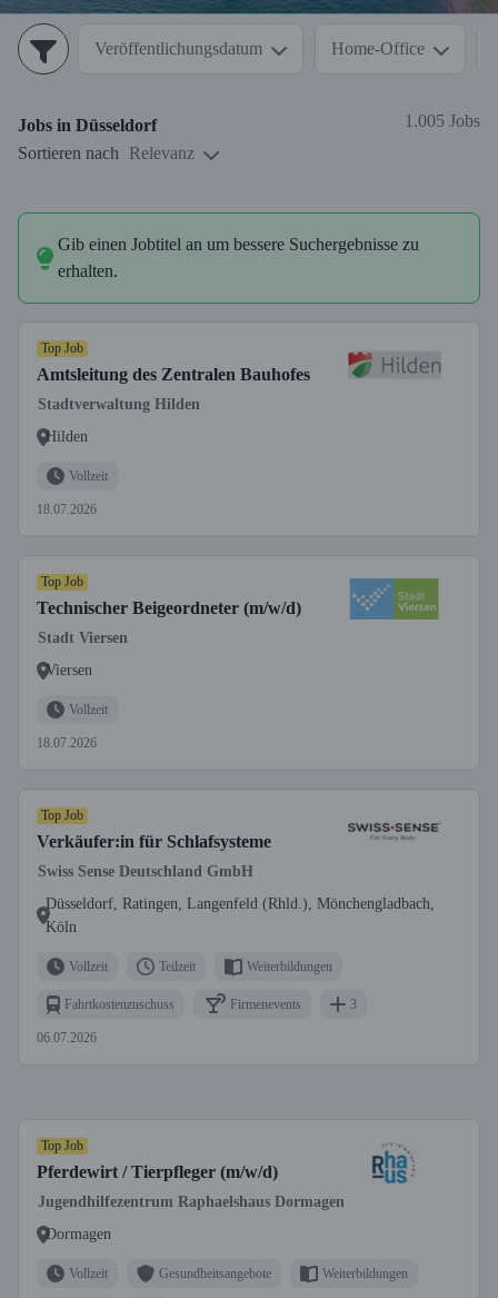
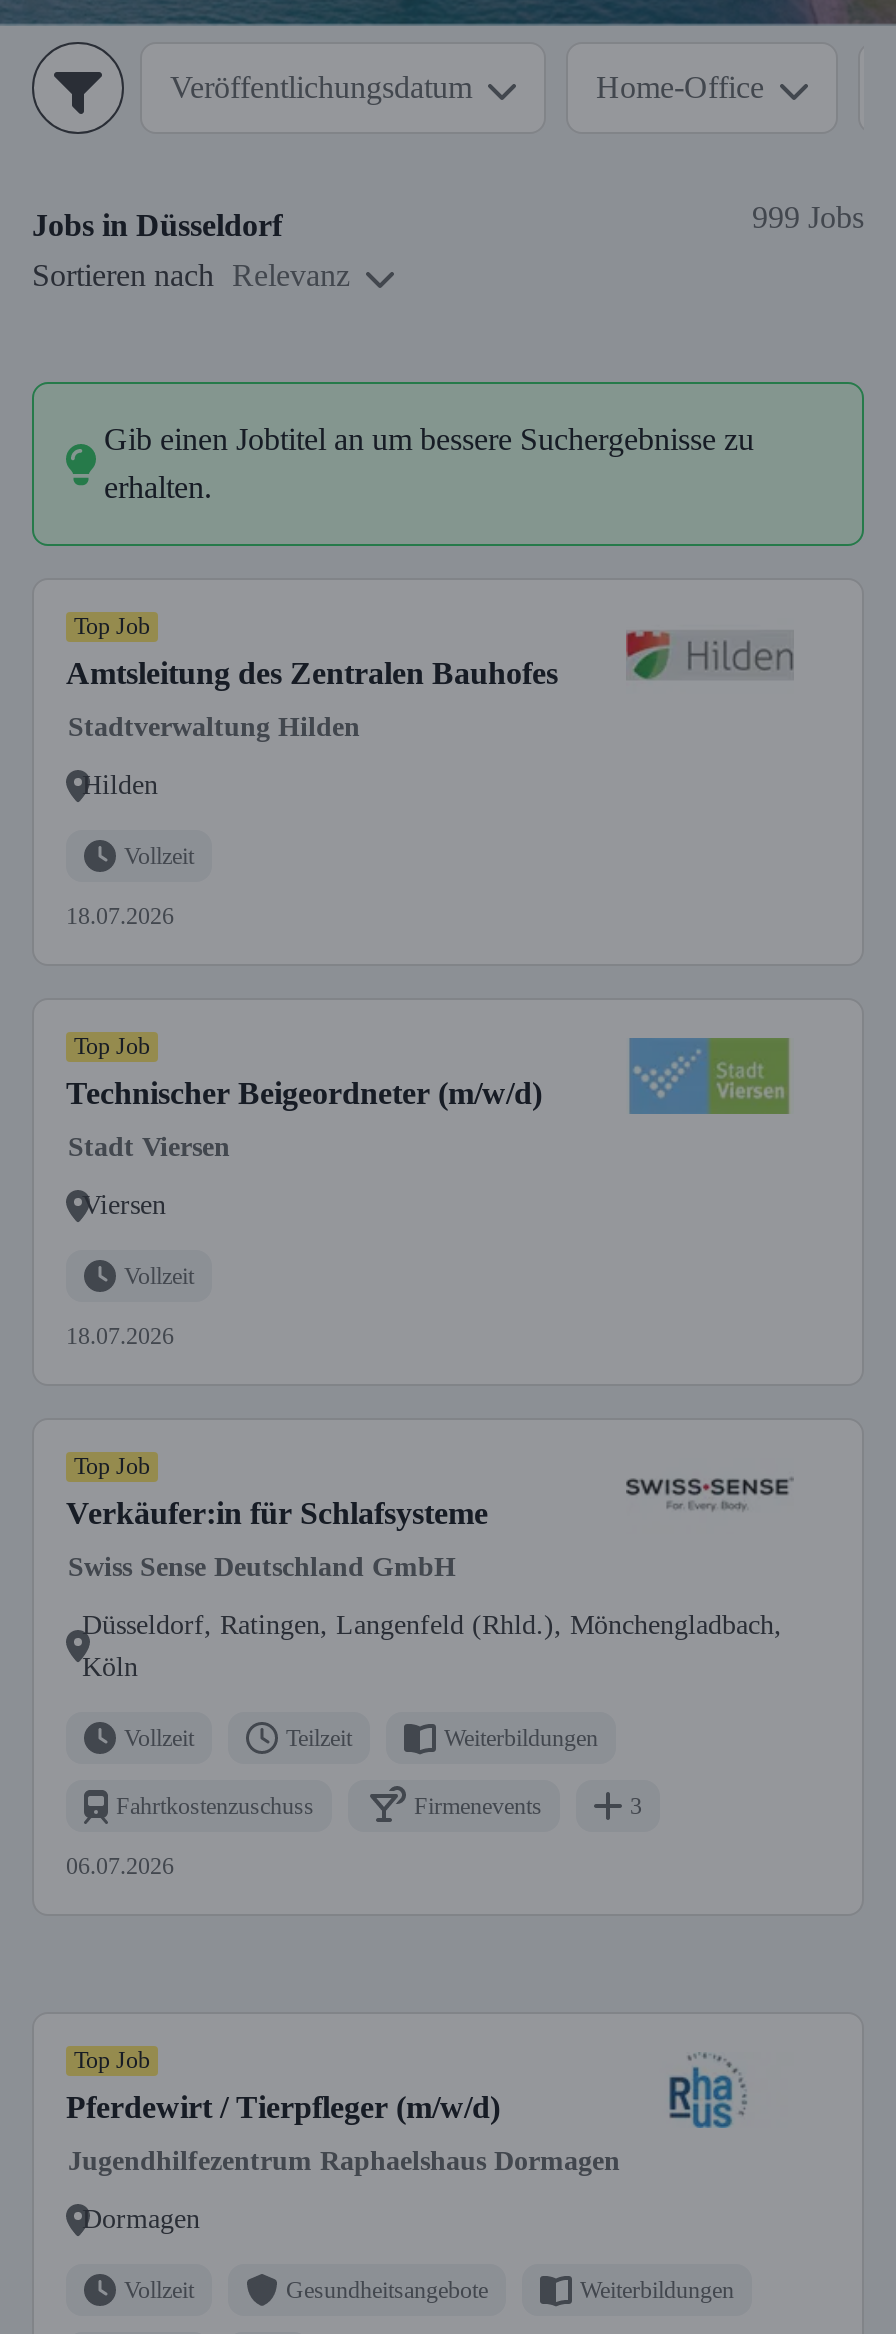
[405,111,480,130] 1.005 Jobs -> [752,200,864,234] 999 Jobs

